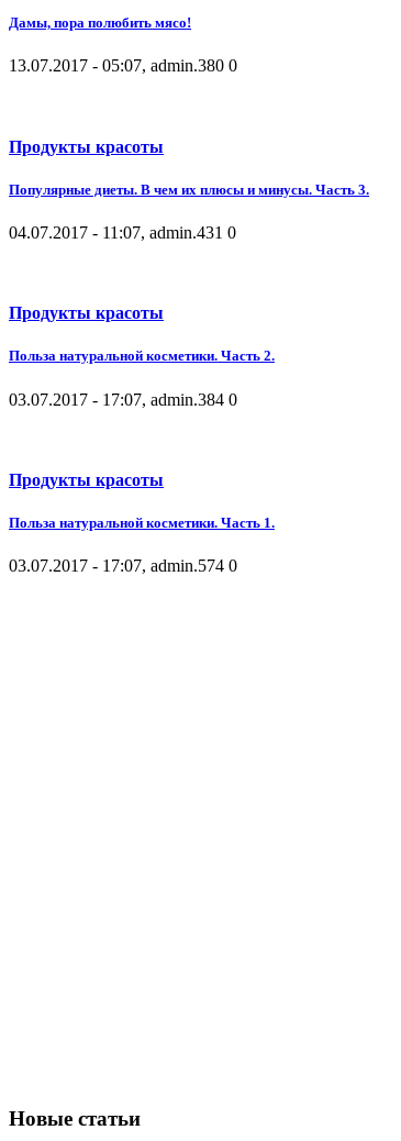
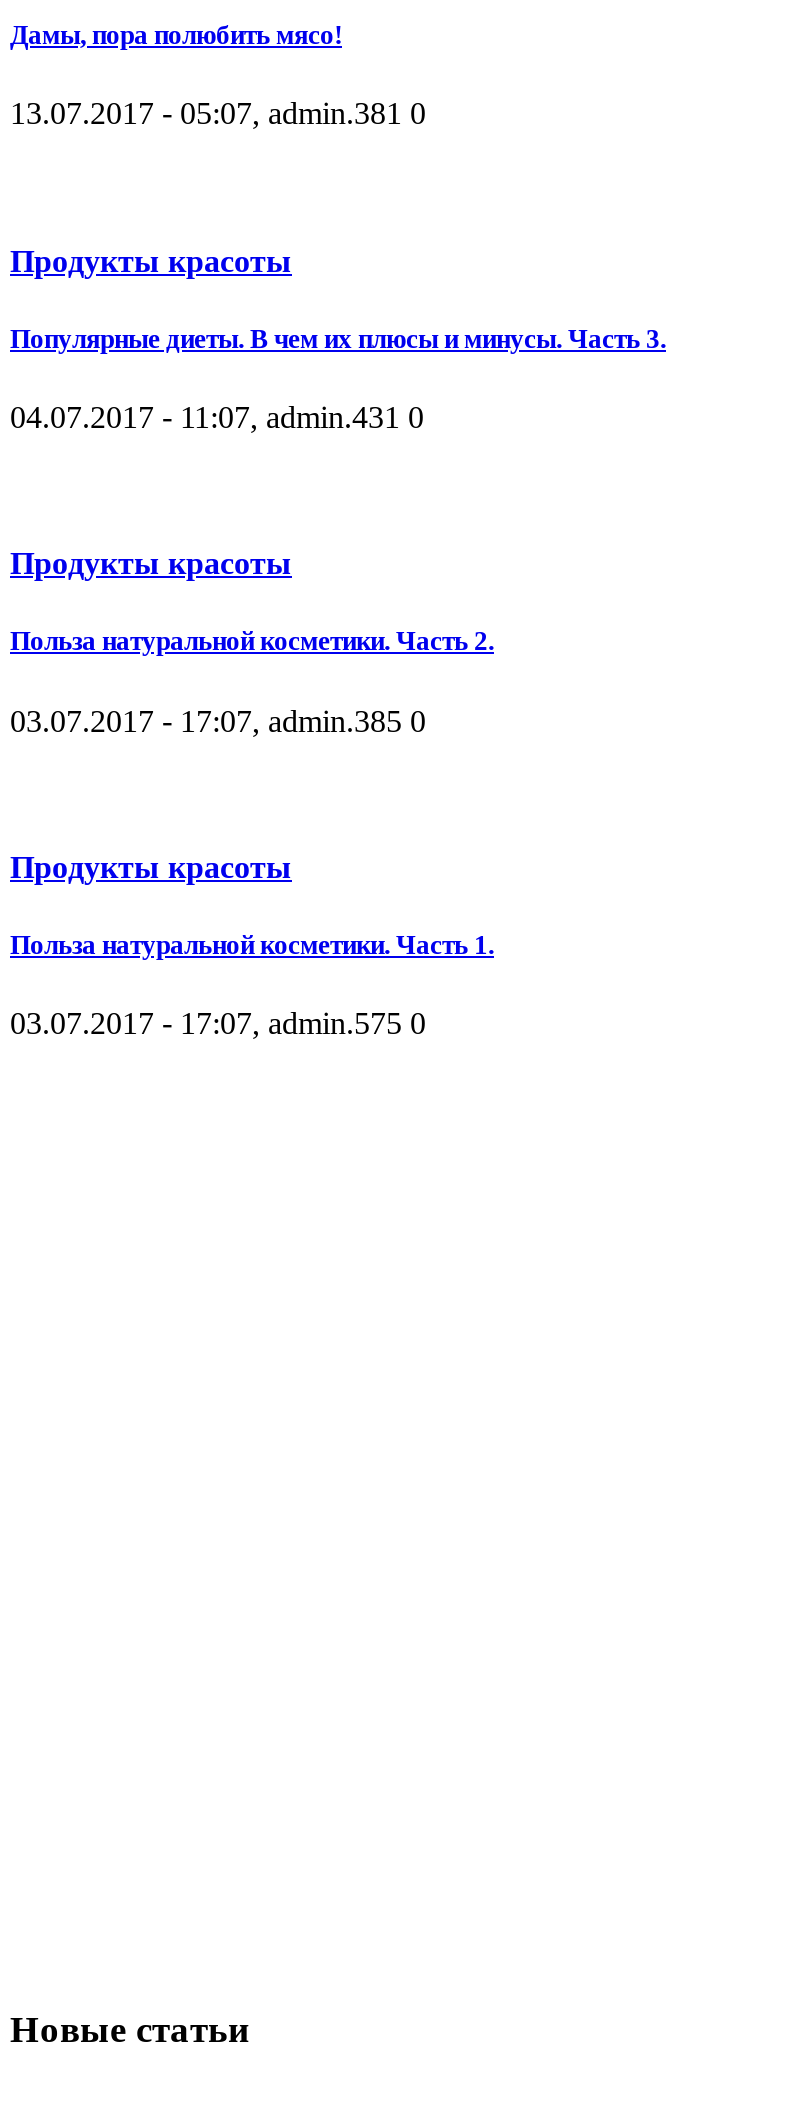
[9,57,237,75] 13.07.2017 - 05:07, admin.380 0 -> [10,97,426,131] 13.07.2017 - 05:07, admin.381 0
[9,390,237,408] 03.07.2017 - 17:07, admin.384 0 -> [10,703,426,737] 03.07.2017 - 17:07, admin.385 0
[9,556,237,575] 03.07.2017 - 17:07, admin.574 0 -> [10,1006,426,1040] 03.07.2017 - 17:07, admin.575 0

